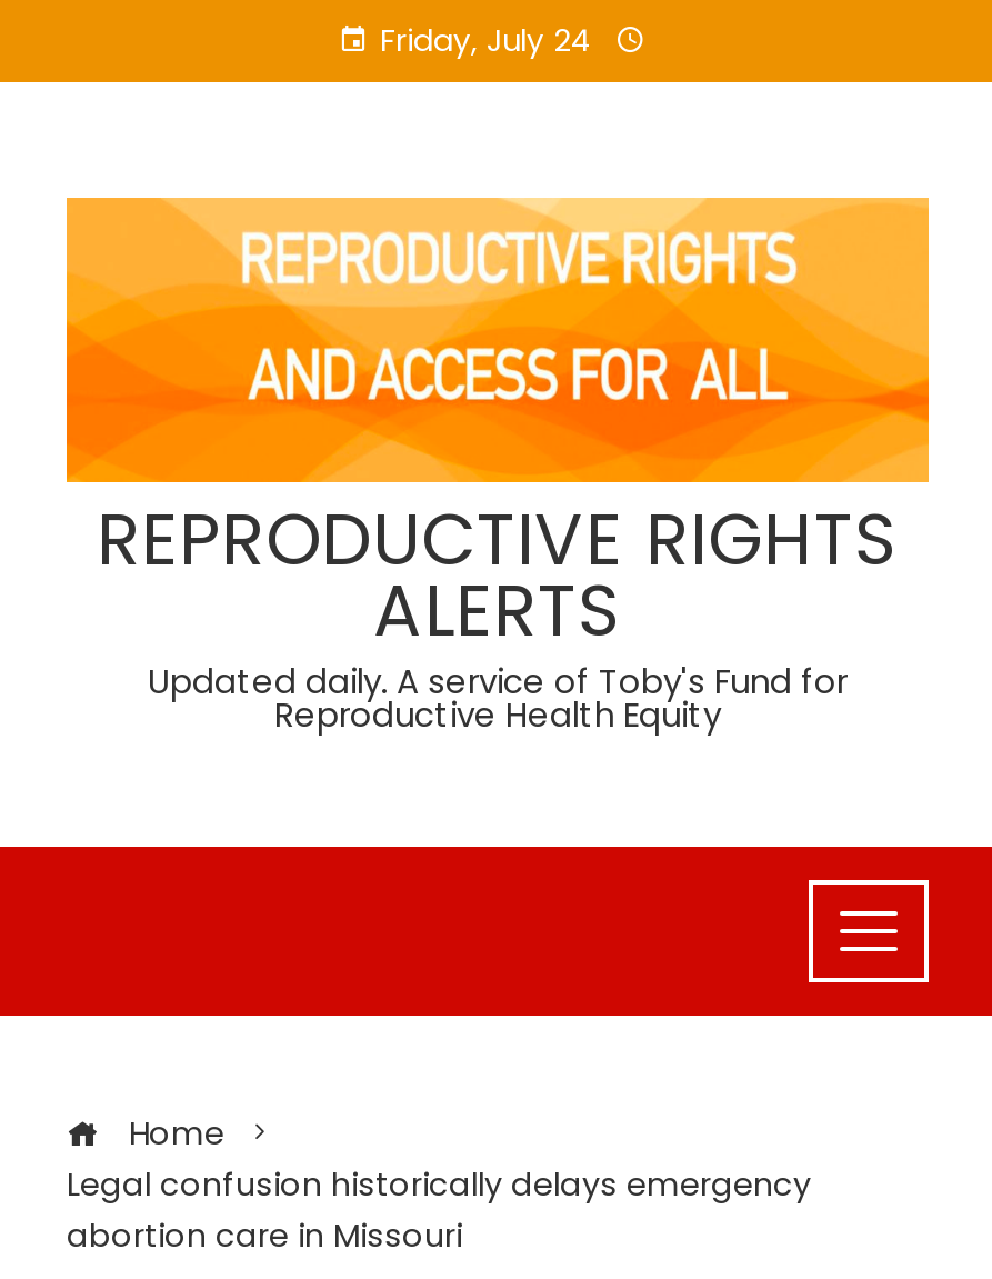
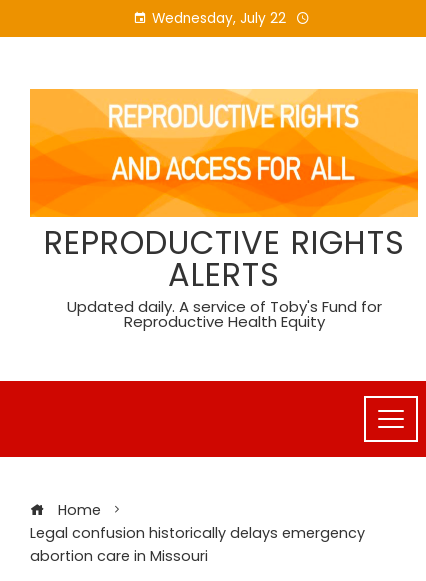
[380,20,593,62] Friday, July 24 -> [152,9,286,28] Wednesday, July 22

